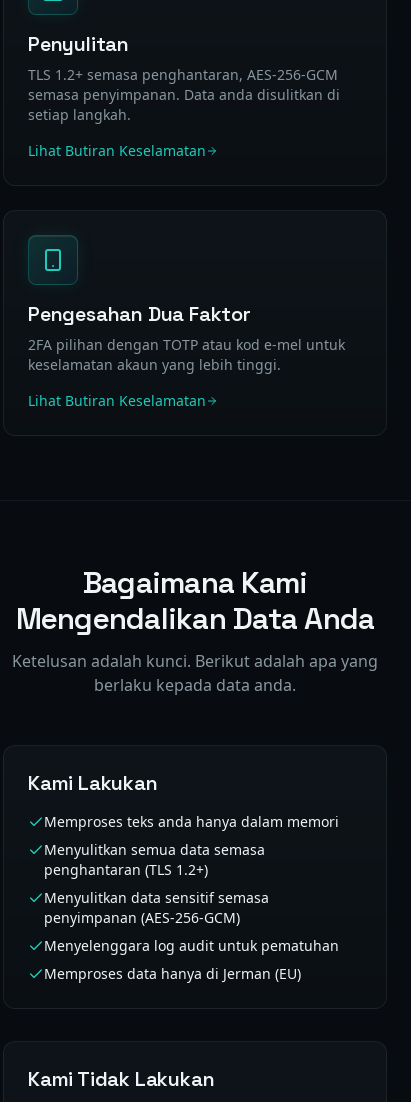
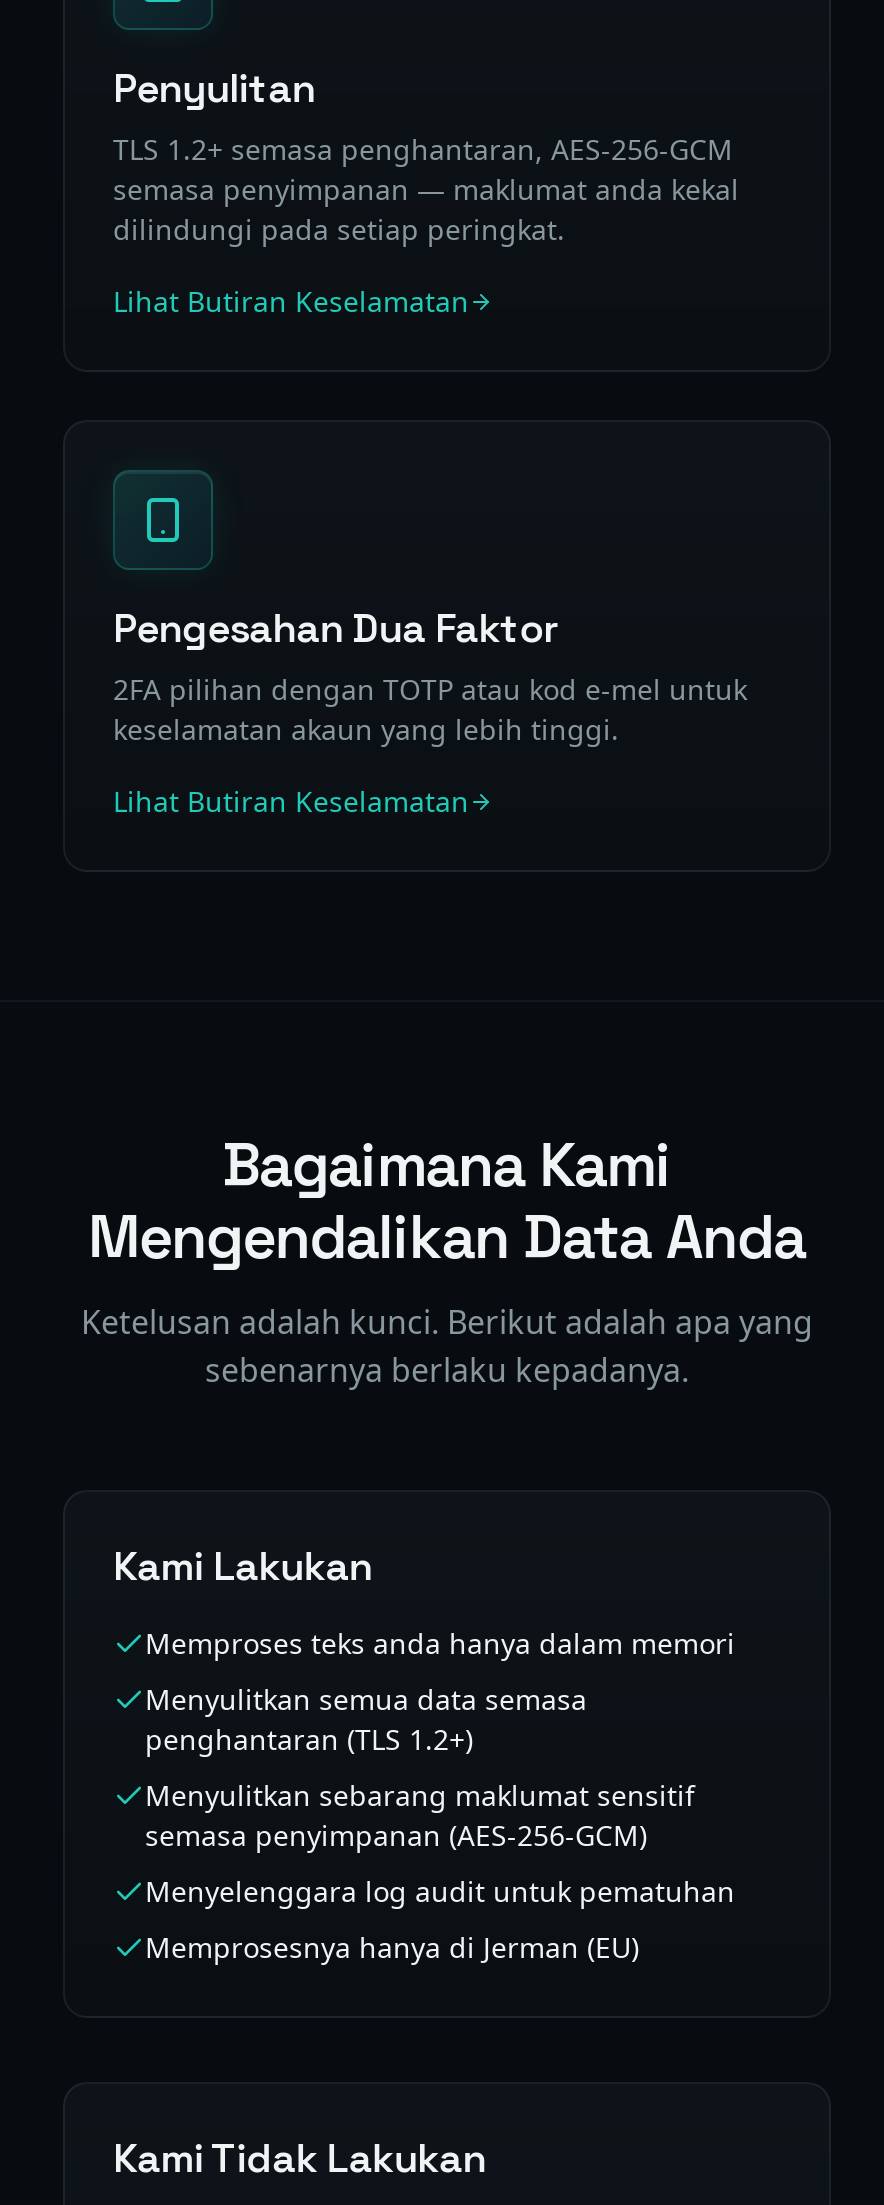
[28,85,340,124] semasa penyimpanan. Data anda disulitkan di | setiap langkah. -> [113,170,739,248] semasa penyimpanan — maklumat anda kekal | dilindungi pada setiap peringkat.
[94,674,296,696] berlaku kepada data anda. -> [205,1348,689,1392] sebenarnya berlaku kepadanya.
[44,888,269,927] Menyulitkan data sensitif semasa | penyimpanan (AES-256-GCM) -> [145,1776,695,1854] Menyulitkan sebarang maklumat sensitif | semasa penyimpanan (AES-256-GCM)
[44,964,301,983] Memproses data hanya di Jerman (EU) -> [145,1928,639,1966] Memprosesnya hanya di Jerman (EU)

